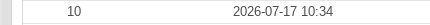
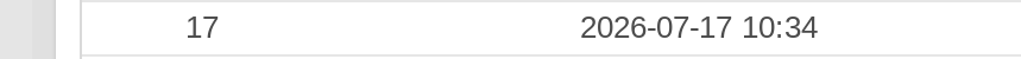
[66,4,80,19] 10 -> [185,9,219,45] 17

